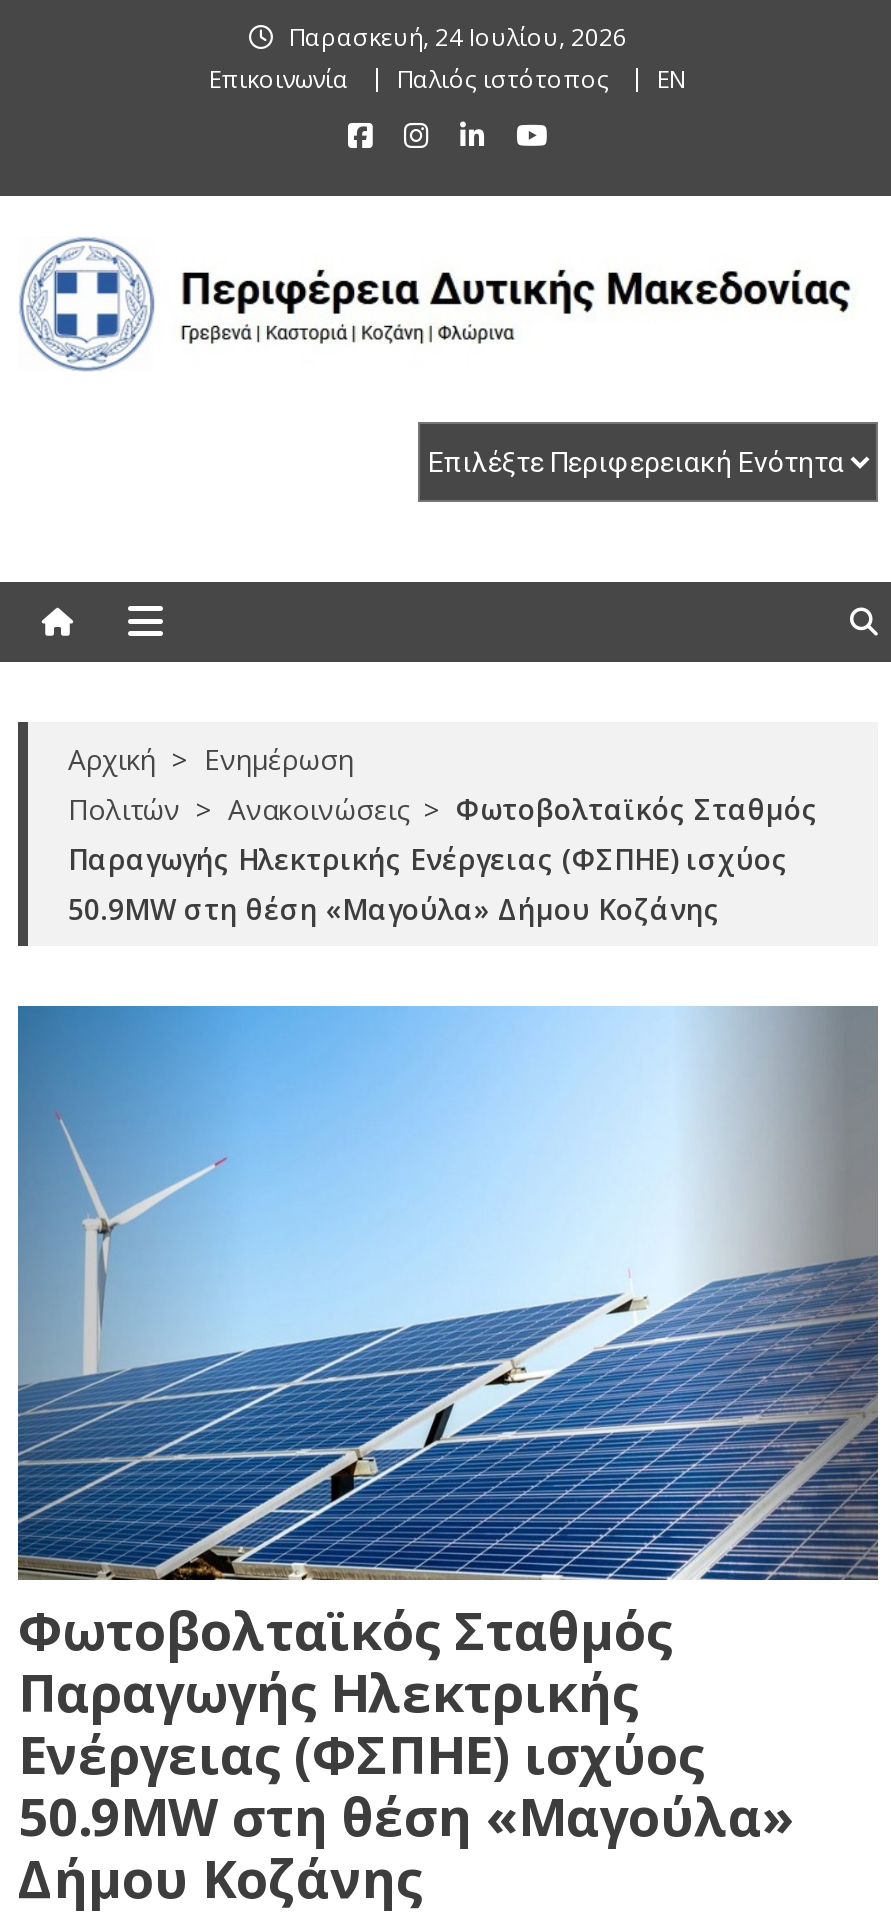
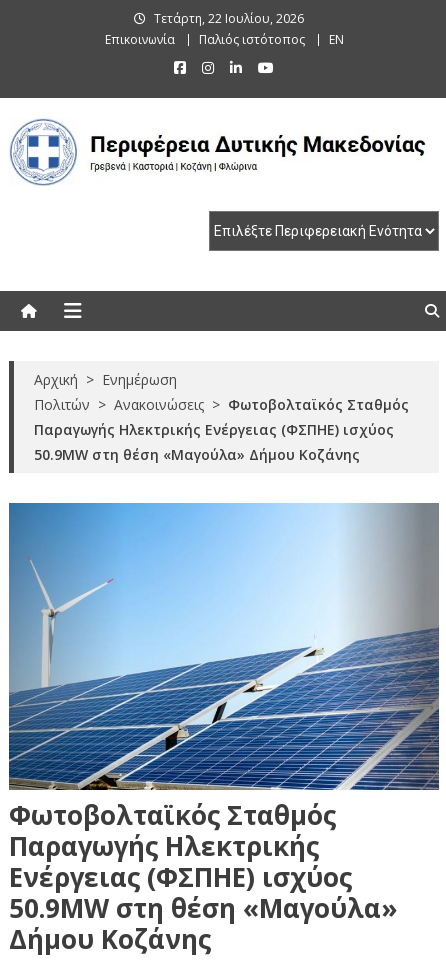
[289,20,627,54] Παρασκευή, 24 Ιουλίου, 2026 -> [154,10,304,27] Τετάρτη, 22 Ιουλίου, 2026

